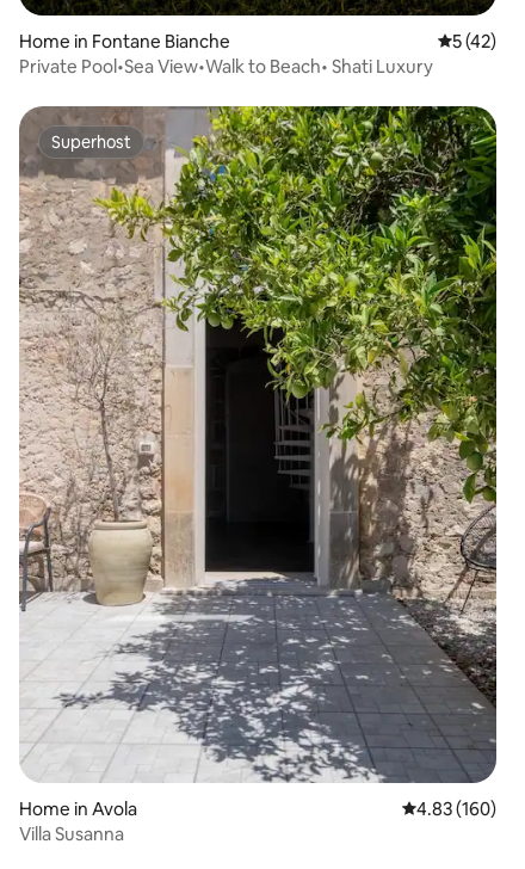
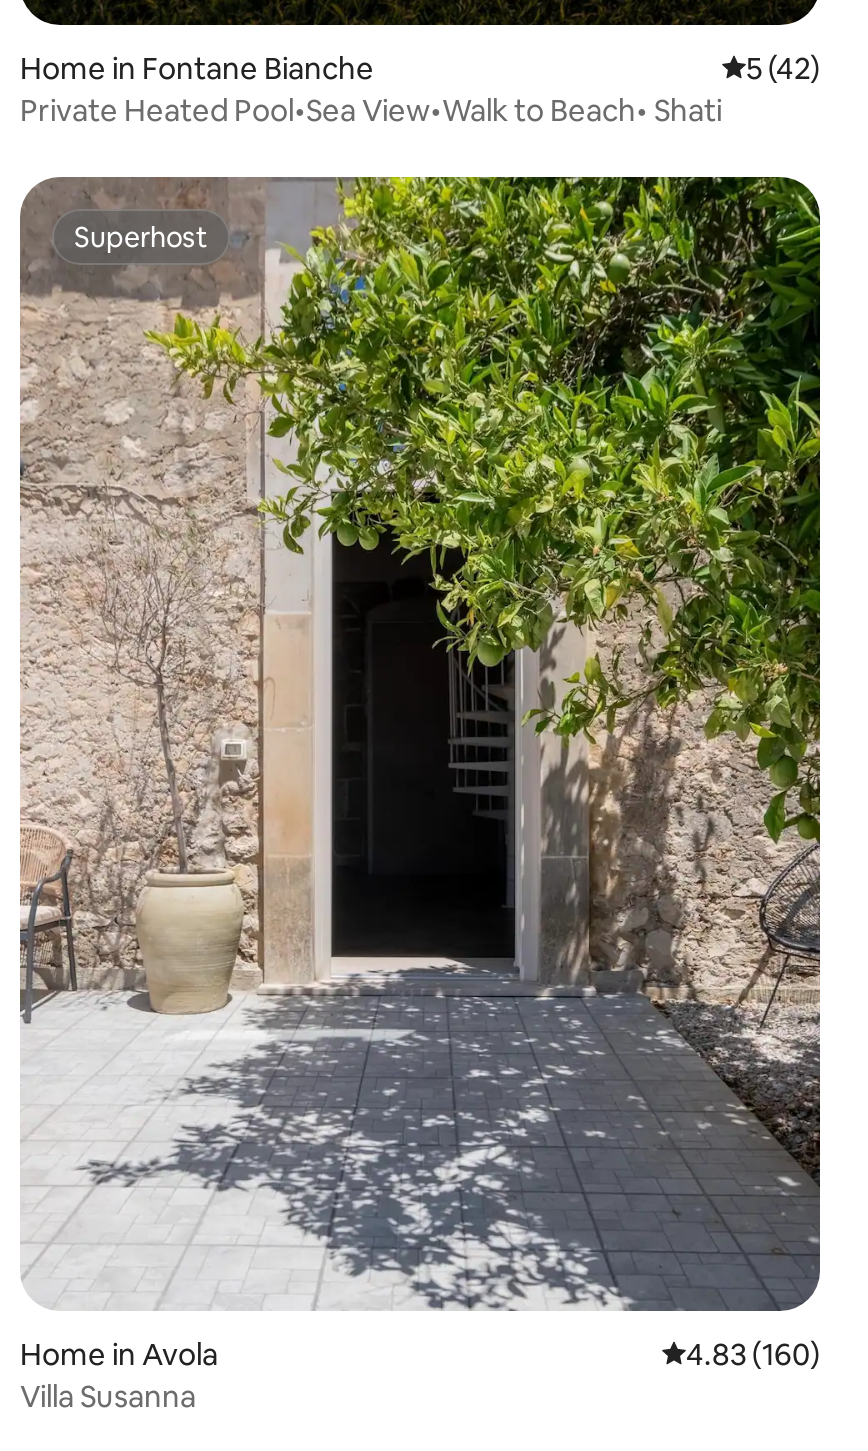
[19,55,433,77] Private Pool•Sea View•Walk to Beach• Shati Luxury -> [20,91,722,129] Private Heated Pool•Sea View•Walk to Beach• Shati

